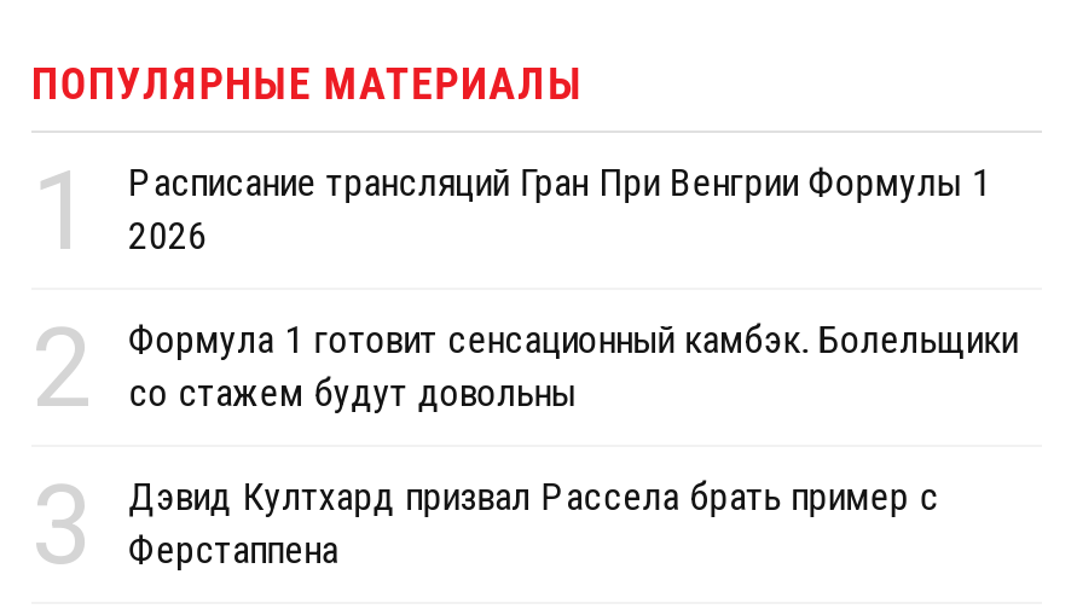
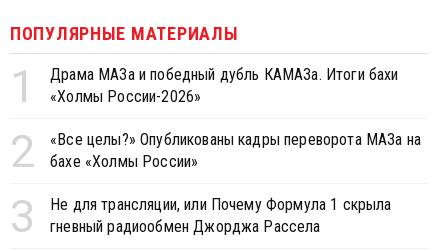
[129,160,991,260] Расписание трансляций Гран При Венгрии Формулы 1 | 2026 -> [50,65,398,106] Драма МАЗа и победный дубль КАМАЗа. Итоги бахи | «Холмы России-2026»
[129,318,1018,417] Формула 1 готовит сенсационный камбэк. Болельщики | со стажем будут довольны -> [50,130,421,171] «Все целы?» Опубликованы кадры переворота МАЗа на | бахе «Холмы России»
[129,475,939,574] Дэвид Култхард призвал Рассела брать пример с | Ферстаппена -> [50,195,391,236] Не для трансляции, или Почему Формула 1 скрыла | гневный радиообмен Джорджа Рассела

